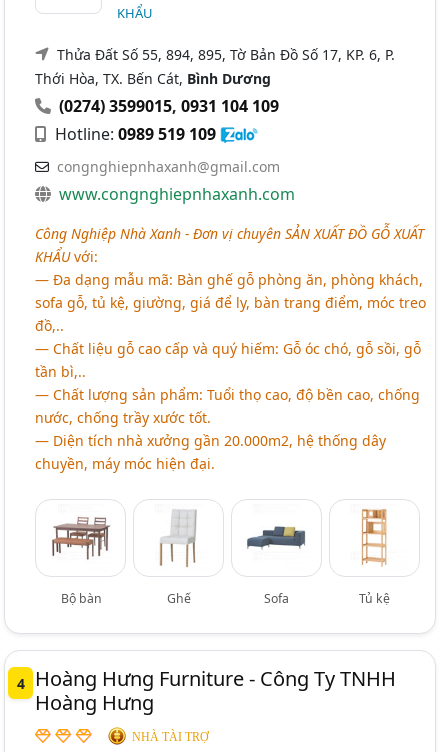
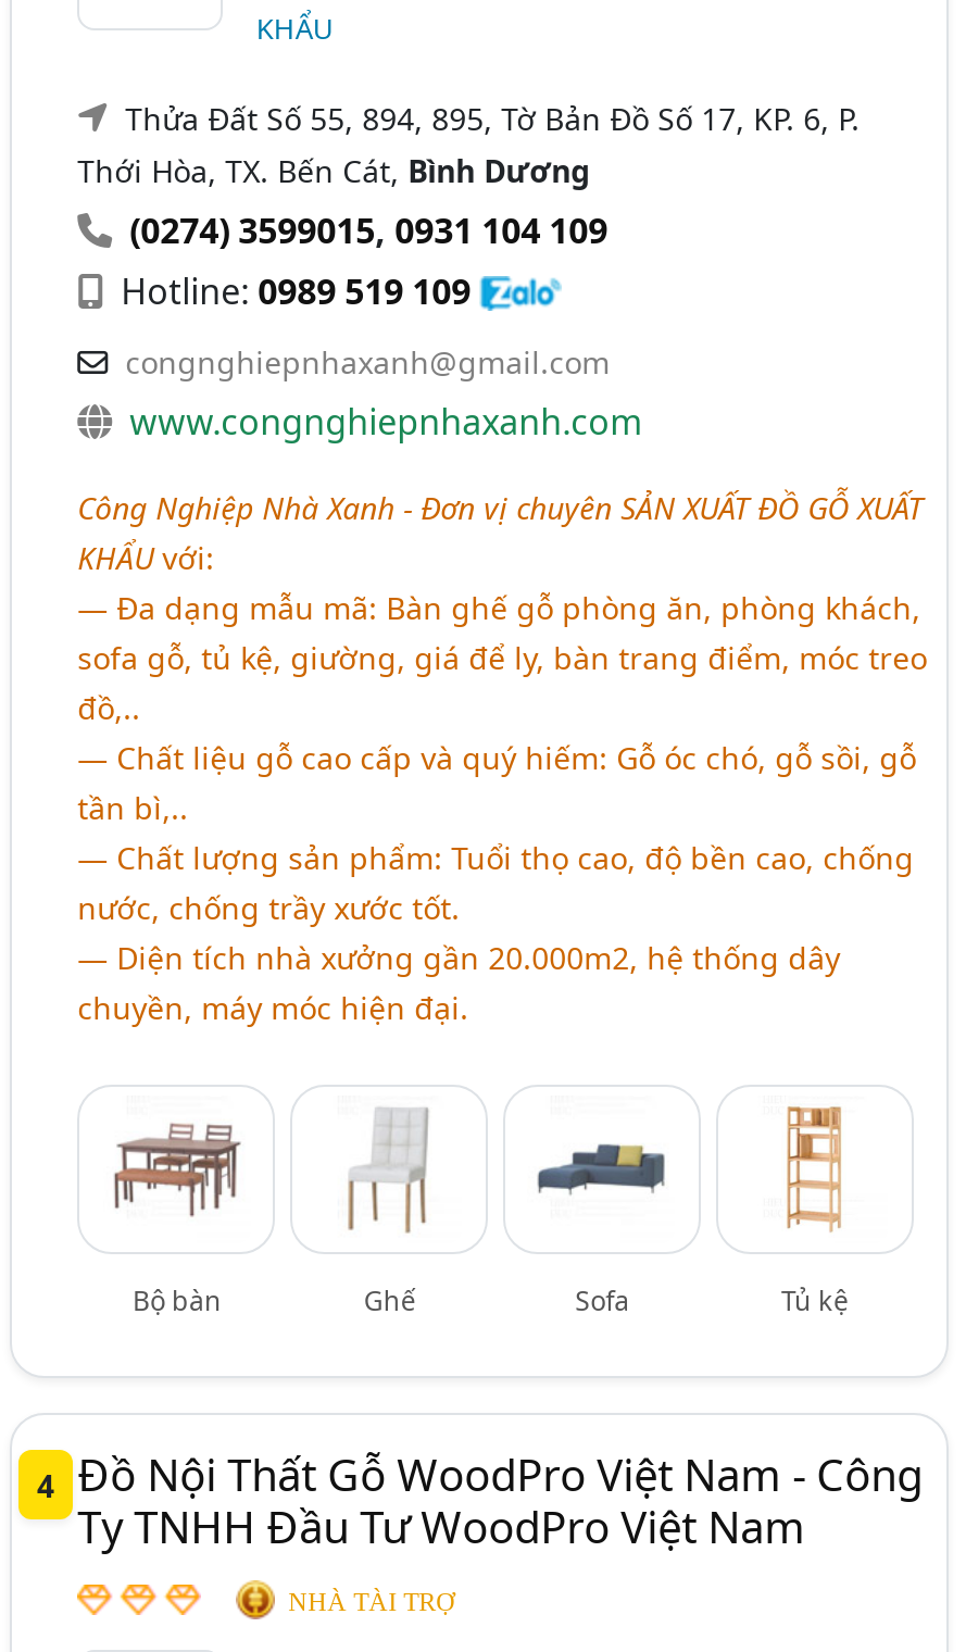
[16,664,396,715] 4 Hoàng Hưng Furniture - Công Ty TNHH | Hoàng Hưng -> [37,1444,923,1555] 4 Đồ Nội Thất Gỗ WoodPro Việt Nam - Công | Ty TNHH Đầu Tư WoodPro Việt Nam

